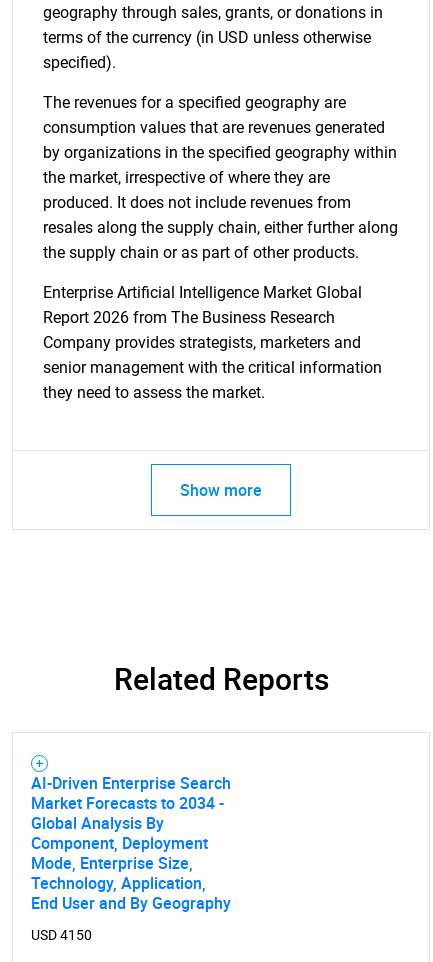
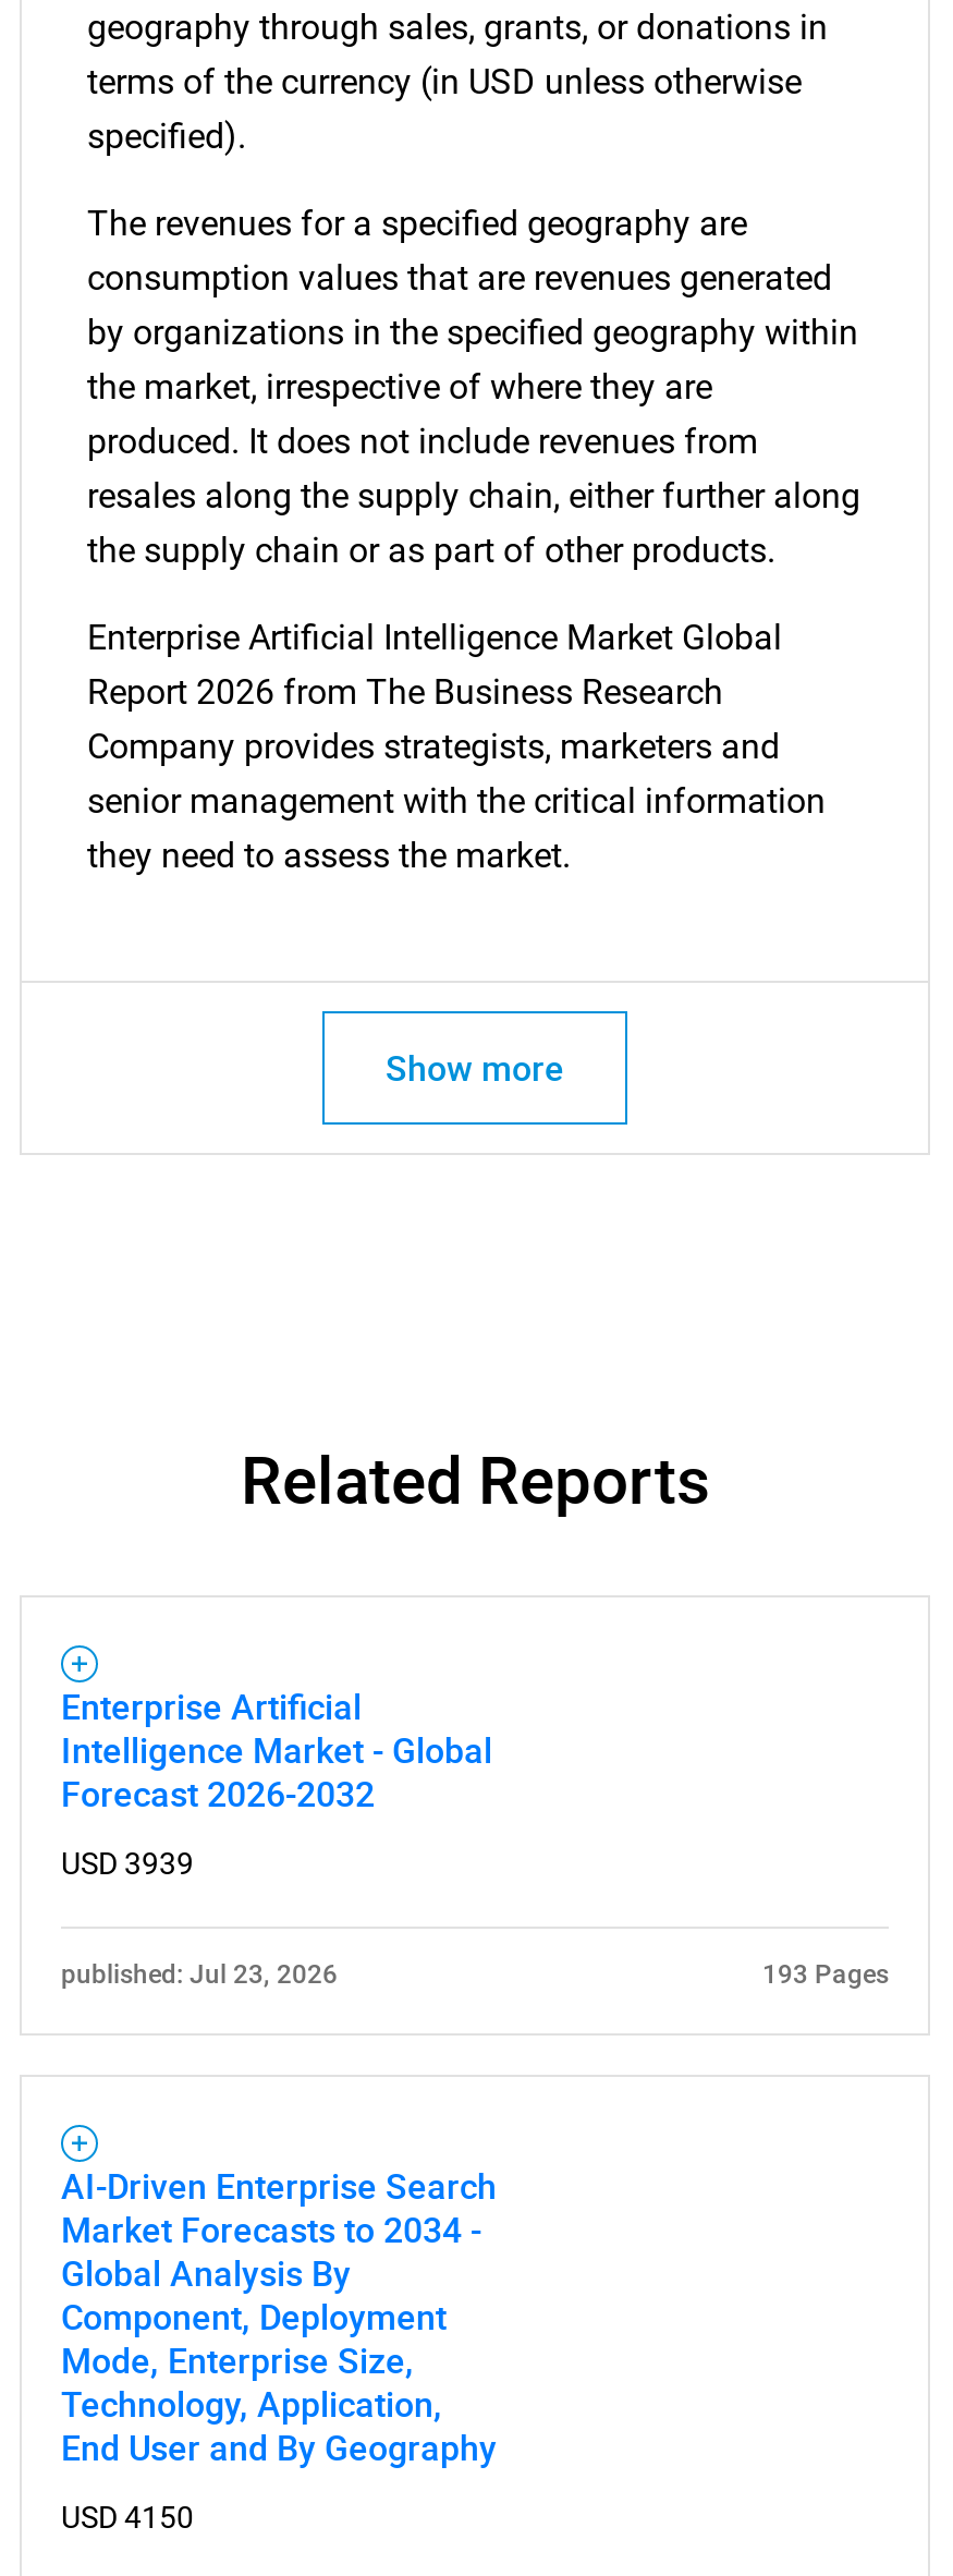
none -> [61,1682,889,1990] Enterprise Artificial | Intelligence Market - Global | Forecast 2026-2032 | USD 3939 | published: Jul 23, 2026 | 193 Pages

